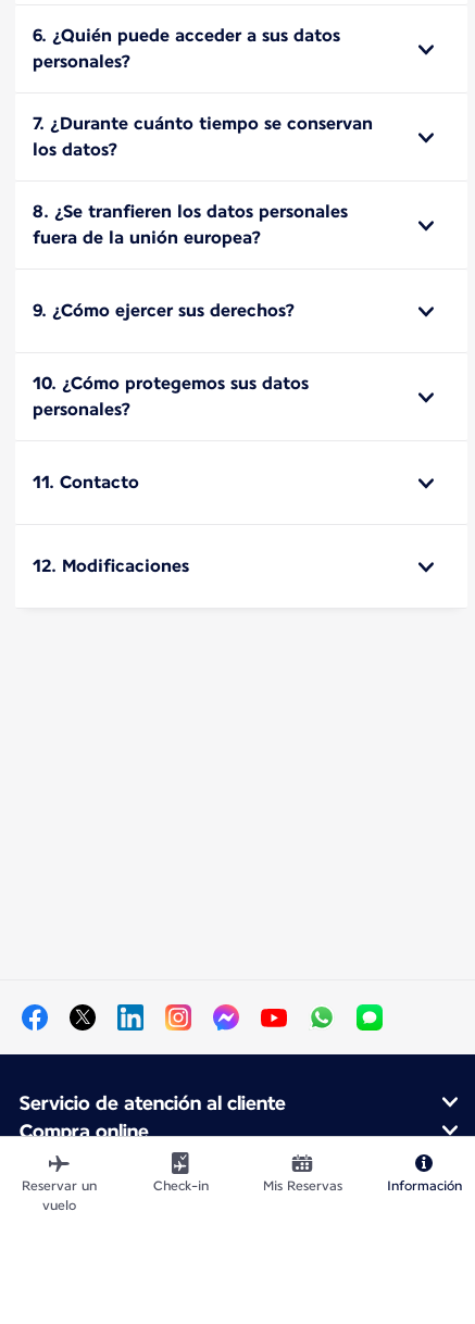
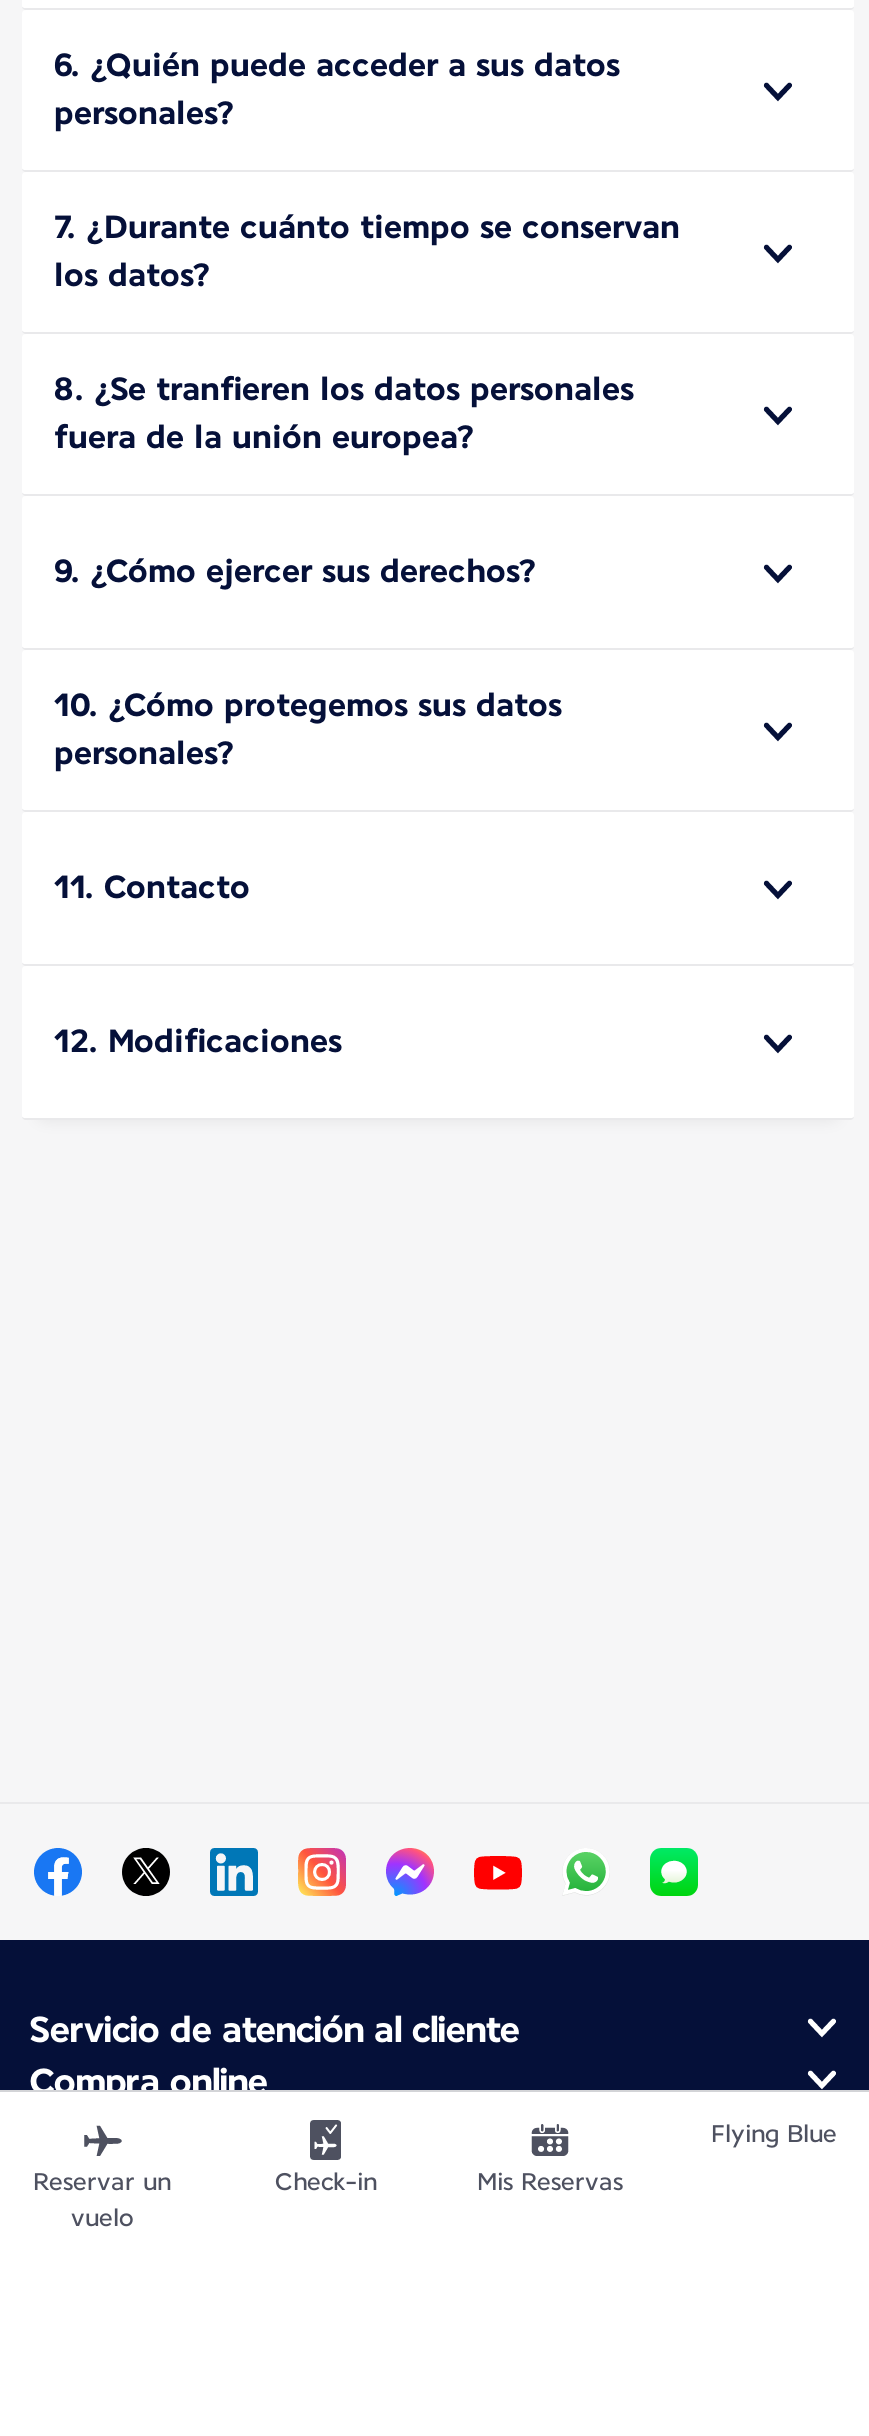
[386,1178,461,1194] Información -> [711,2120,837,2148] Flying Blue

